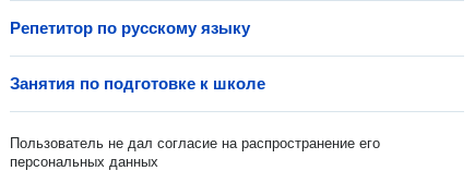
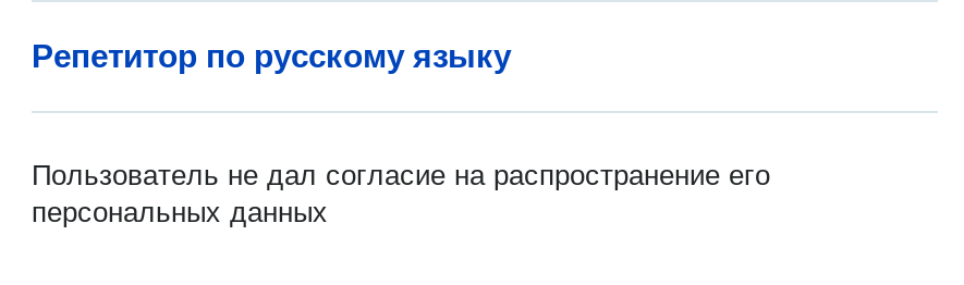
[10,74,265,93] Занятия по подготовке к школе -> none

